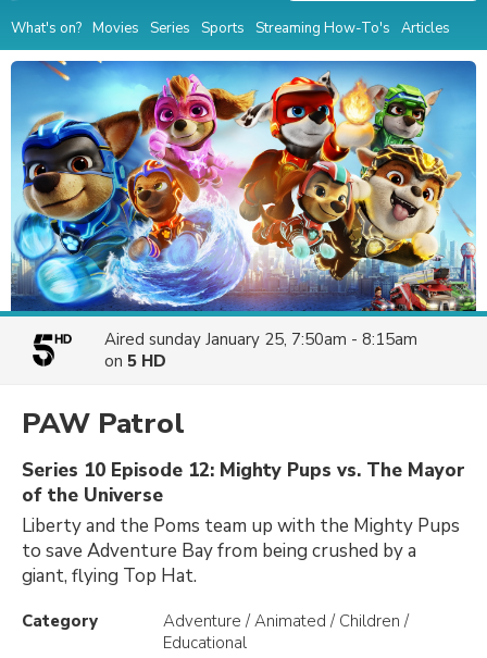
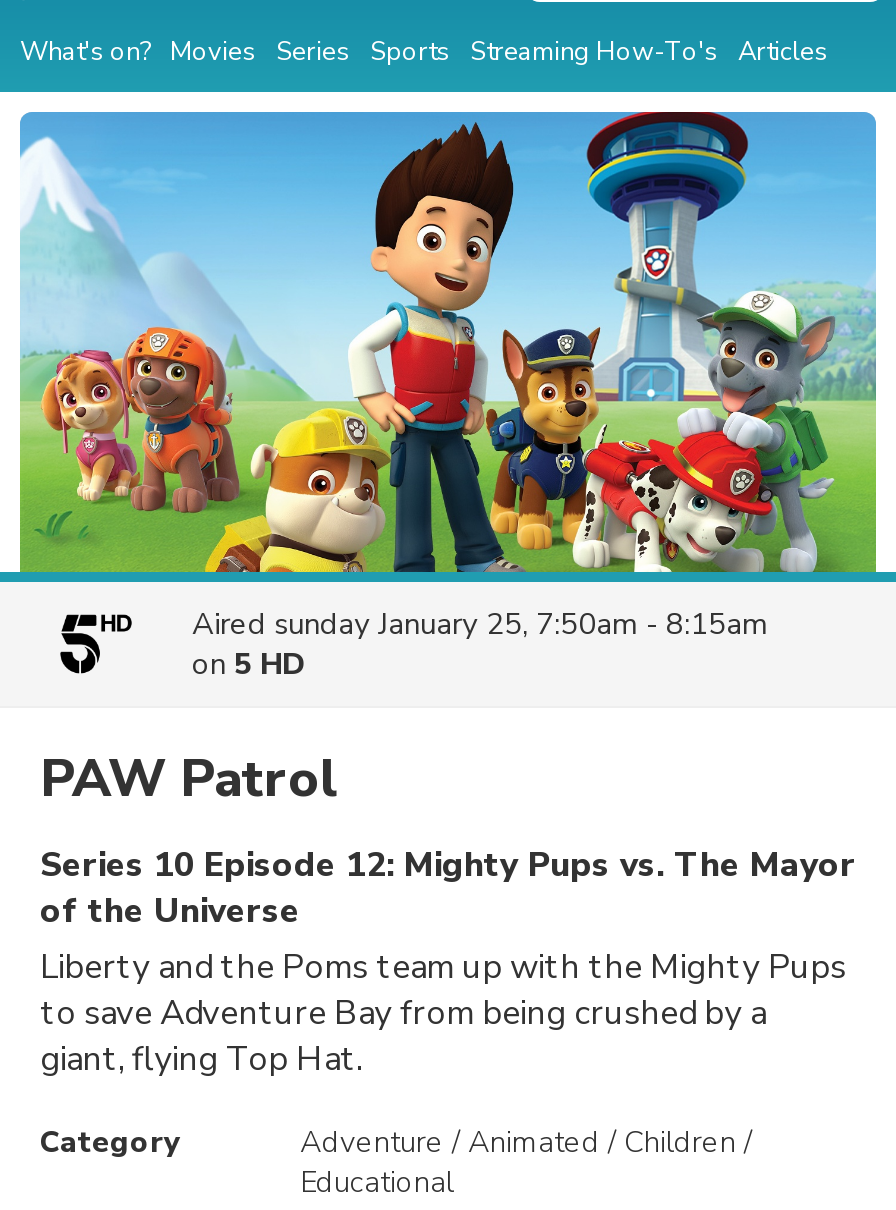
[10,60,477,312] [image] -> [18,110,878,574] [image]

